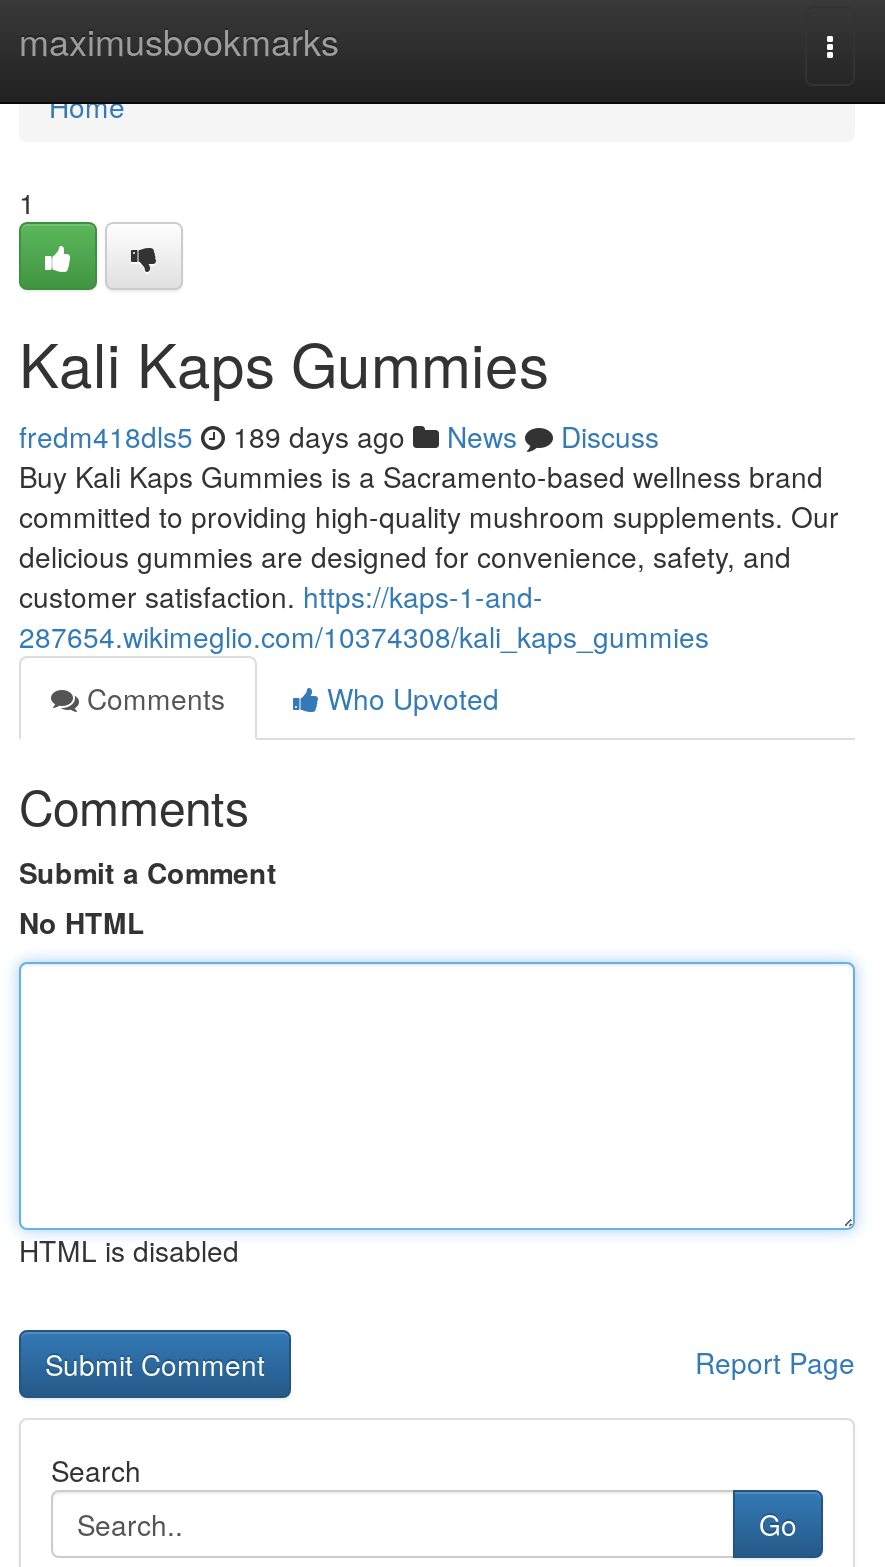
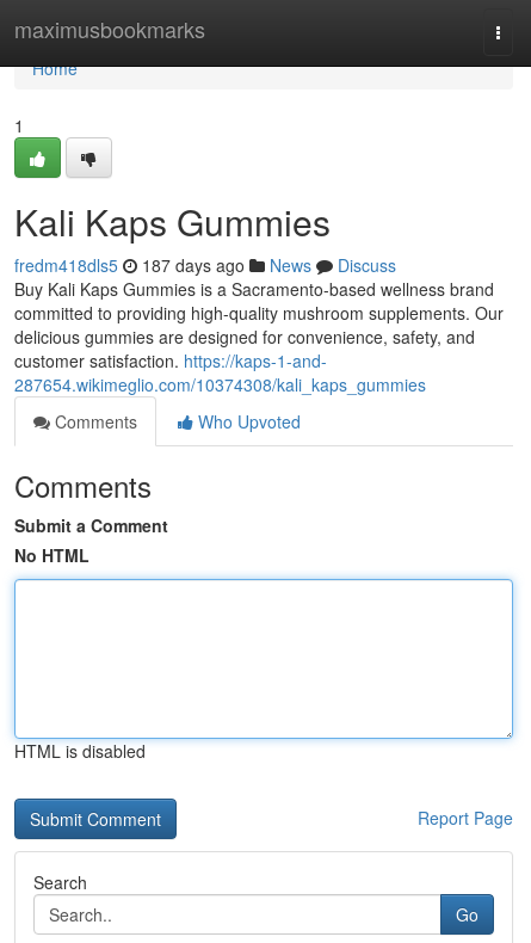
[19,416,659,456] fredm418dls5 189 days ago News Discuss -> [14,253,396,277] fredm418dls5 187 days ago News Discuss

